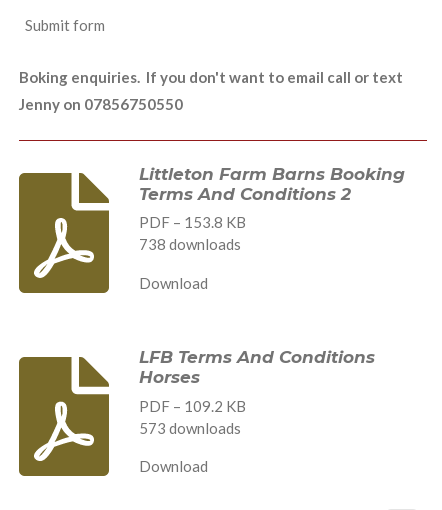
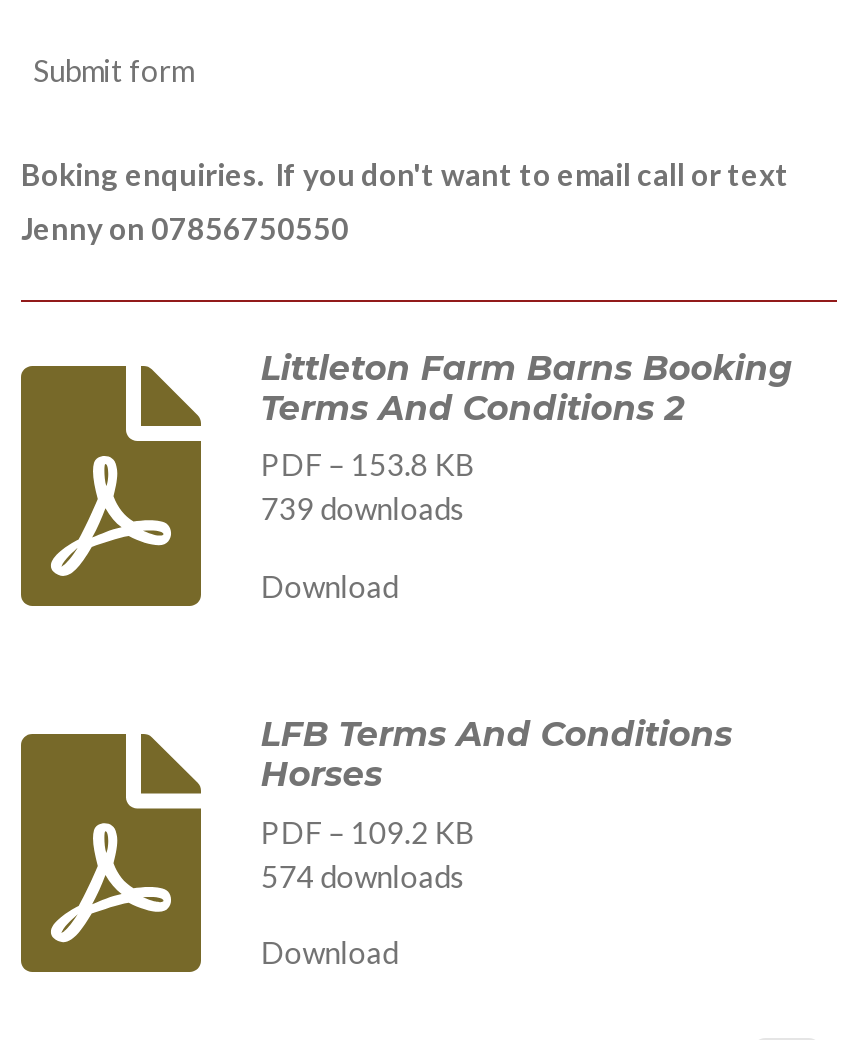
[139,235,241,253] 738 downloads -> [261,491,465,527] 739 downloads
[139,419,241,437] 573 downloads -> [261,858,465,894] 574 downloads

